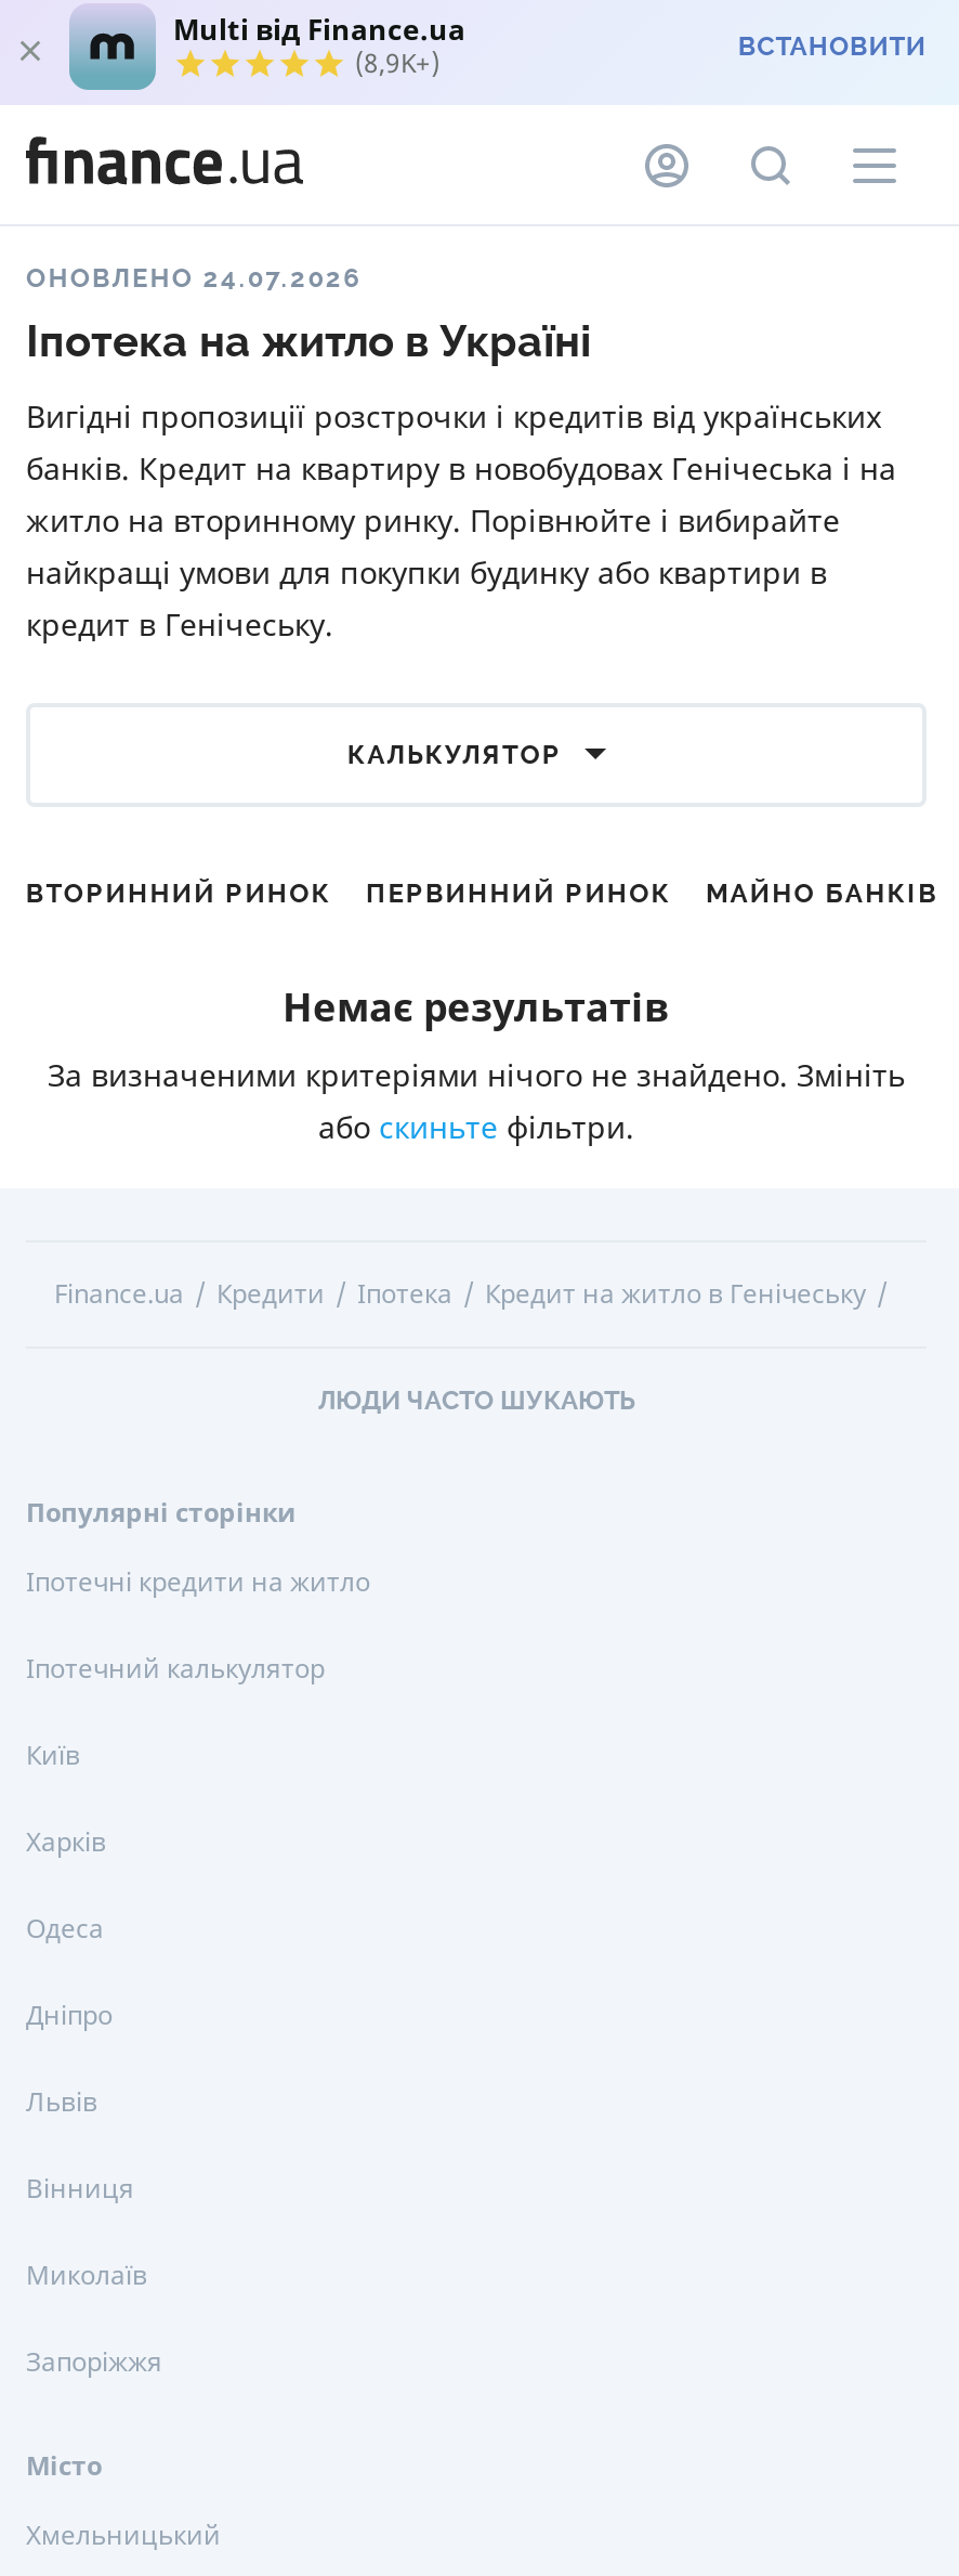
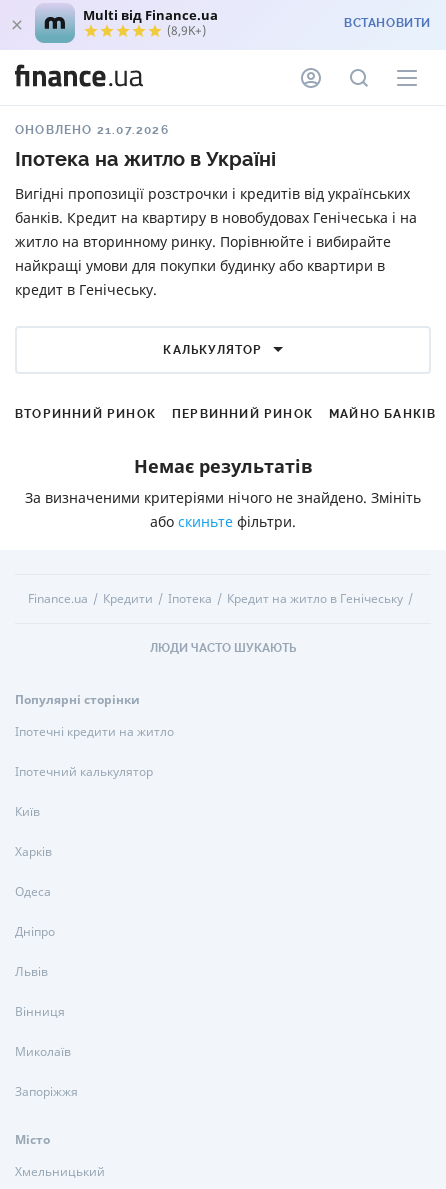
[26,263,361,294] ОНОВЛЕНО 24.07.2026 -> [15,123,169,137] ОНОВЛЕНО 21.07.2026

